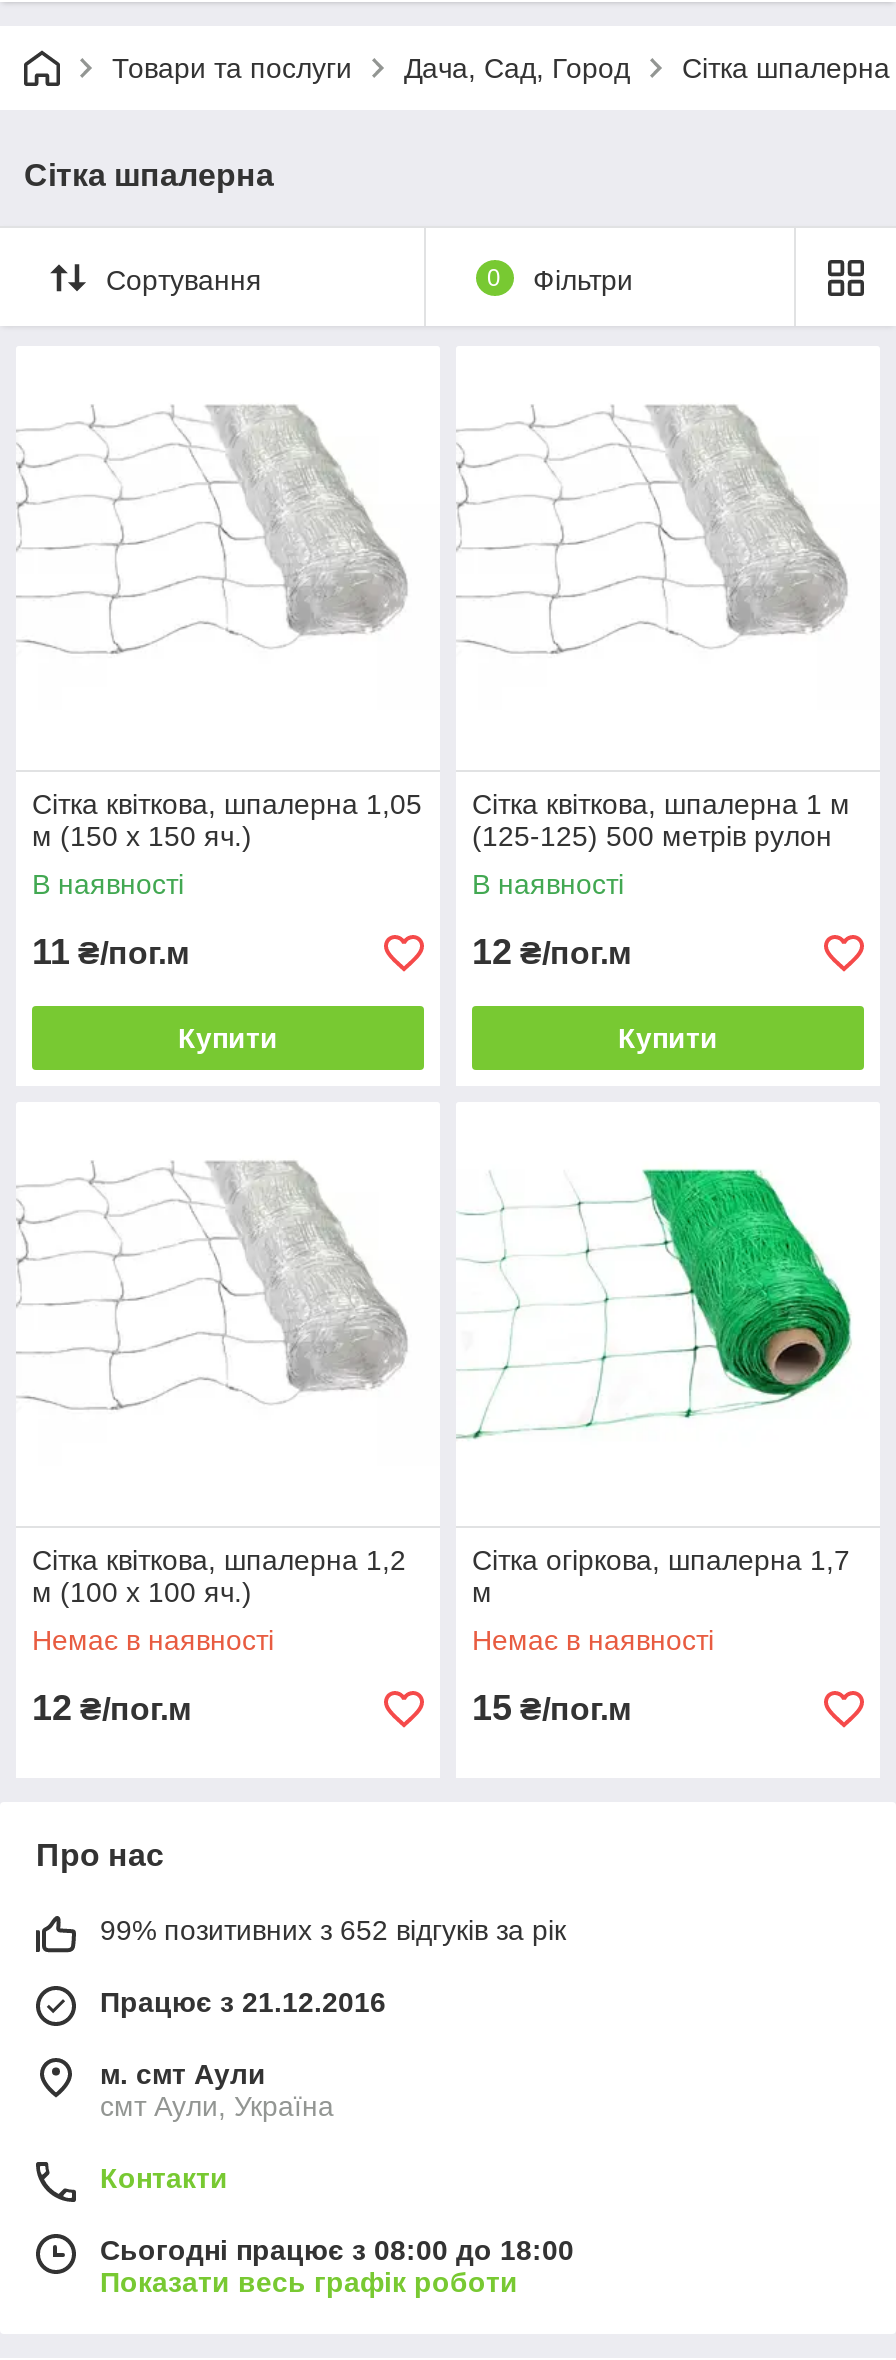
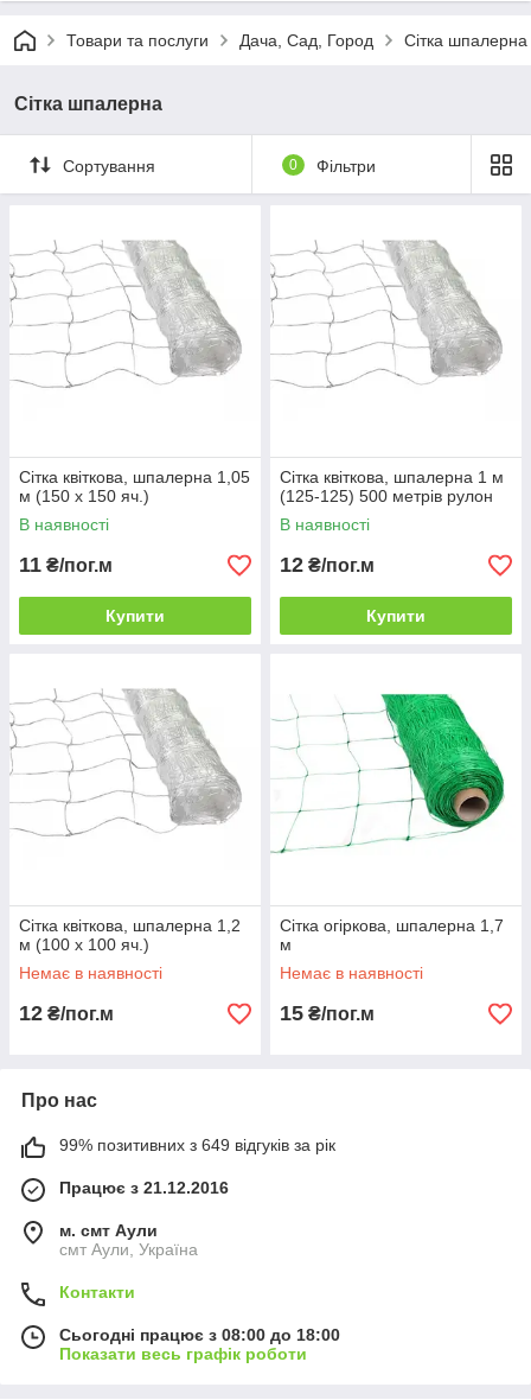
[100,1914,566,1946] 99% позитивних з 652 відгуків за рік -> [59,1135,335,1154] 99% позитивних з 649 відгуків за рік

